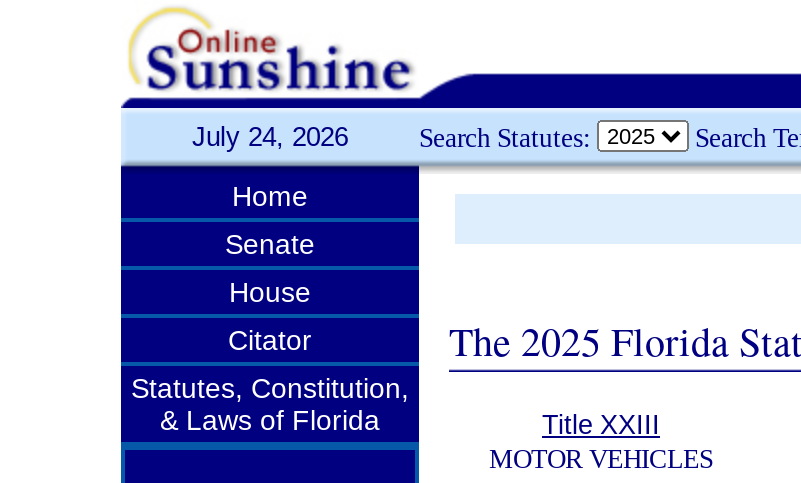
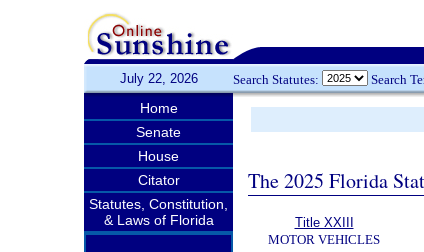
[192,122,348,152] July 24, 2026 -> [119,71,197,86] July 22, 2026

